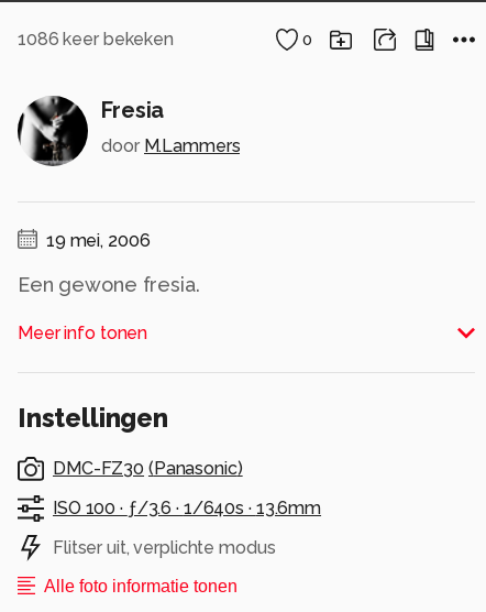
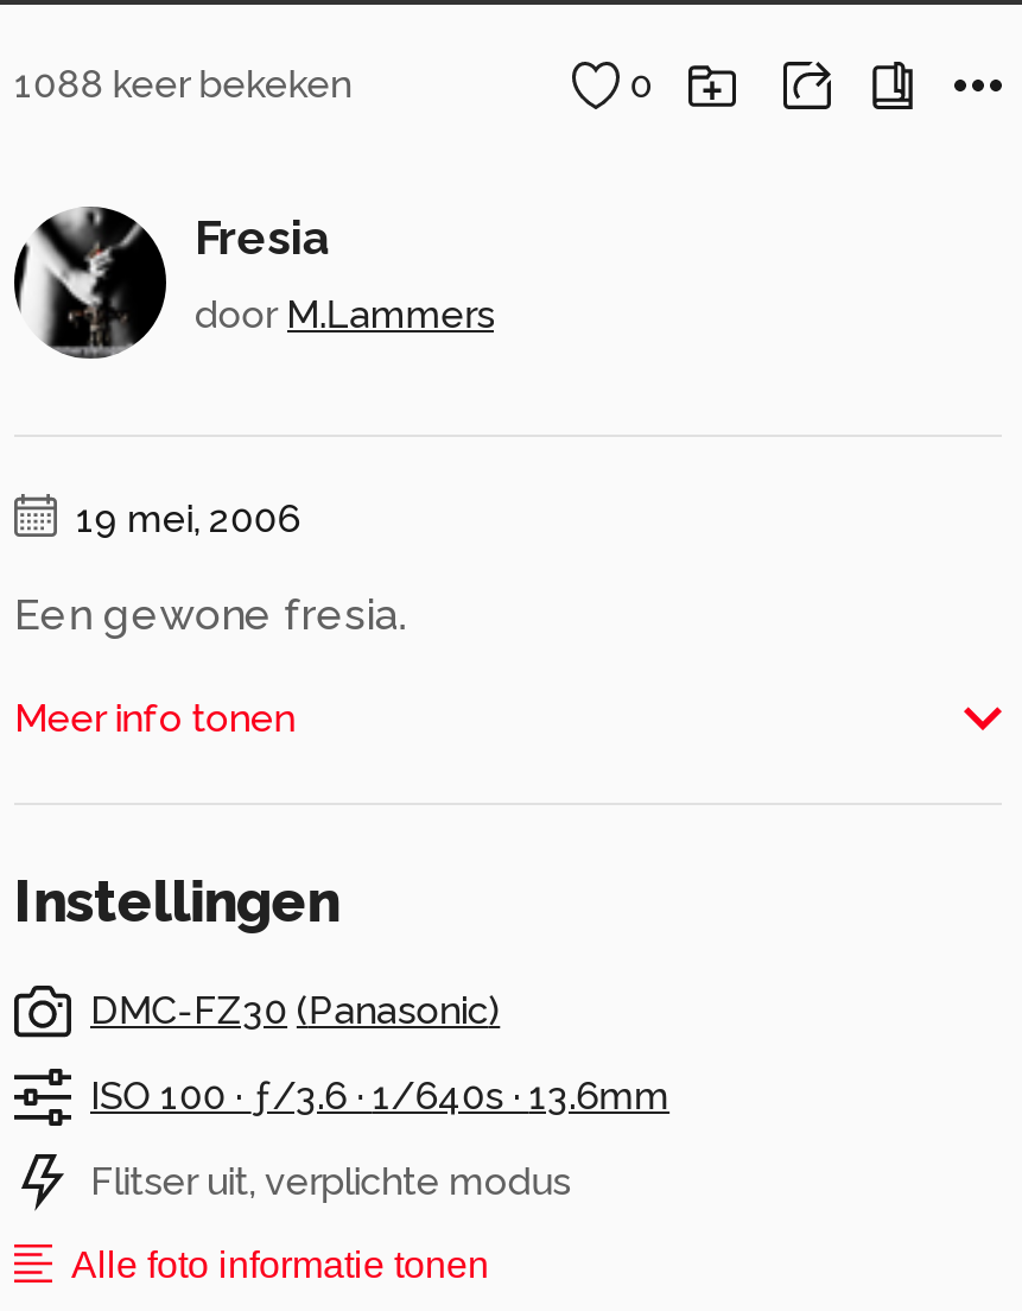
[18,29,174,50] 1086 keer bekeken -> [14,62,351,107] 1088 keer bekeken

